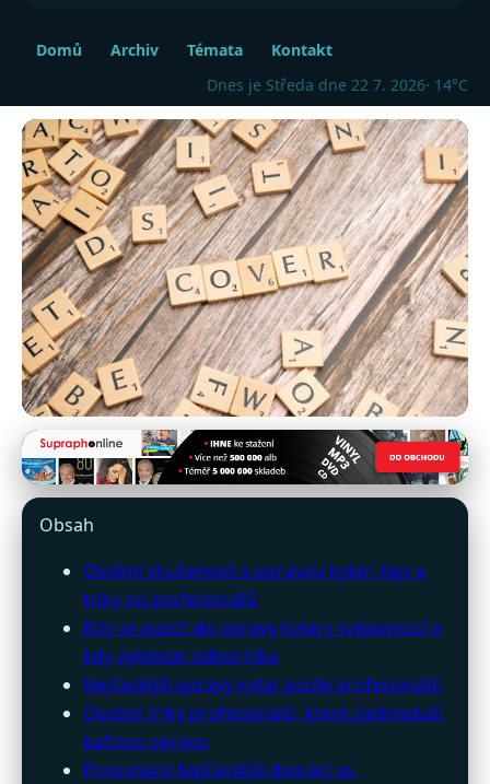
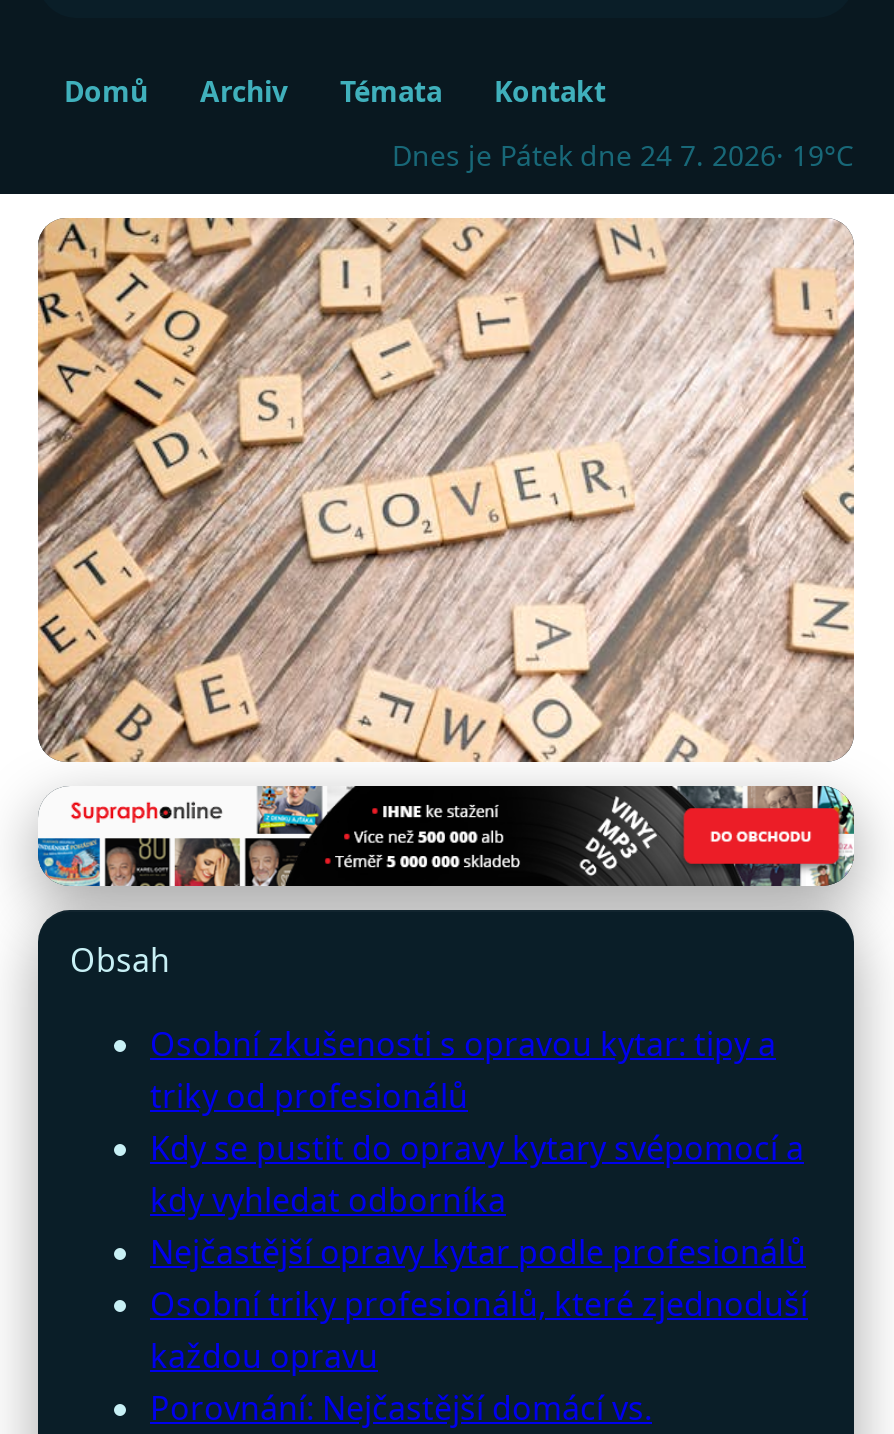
[207,74,468,95] Dnes je Středa dne 22 7. 2026 · 14°C -> [392,136,854,174] Dnes je Pátek dne 24 7. 2026 · 19°C

